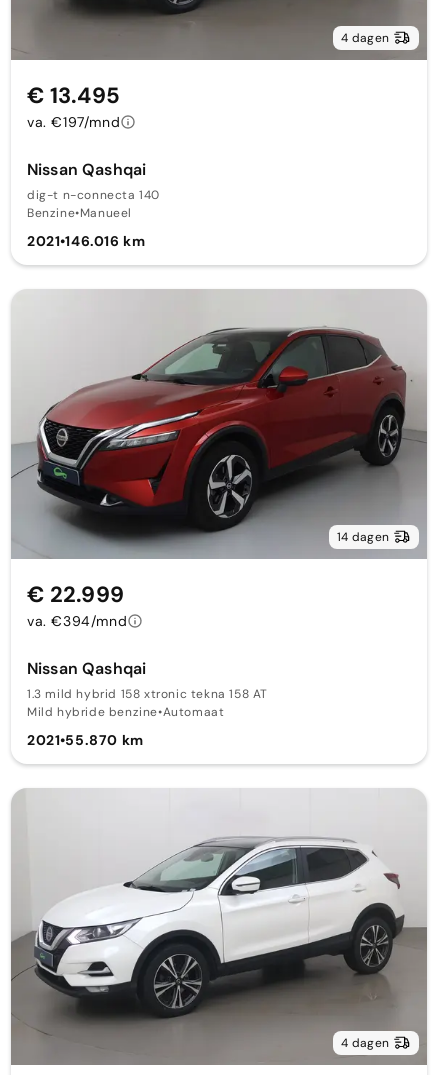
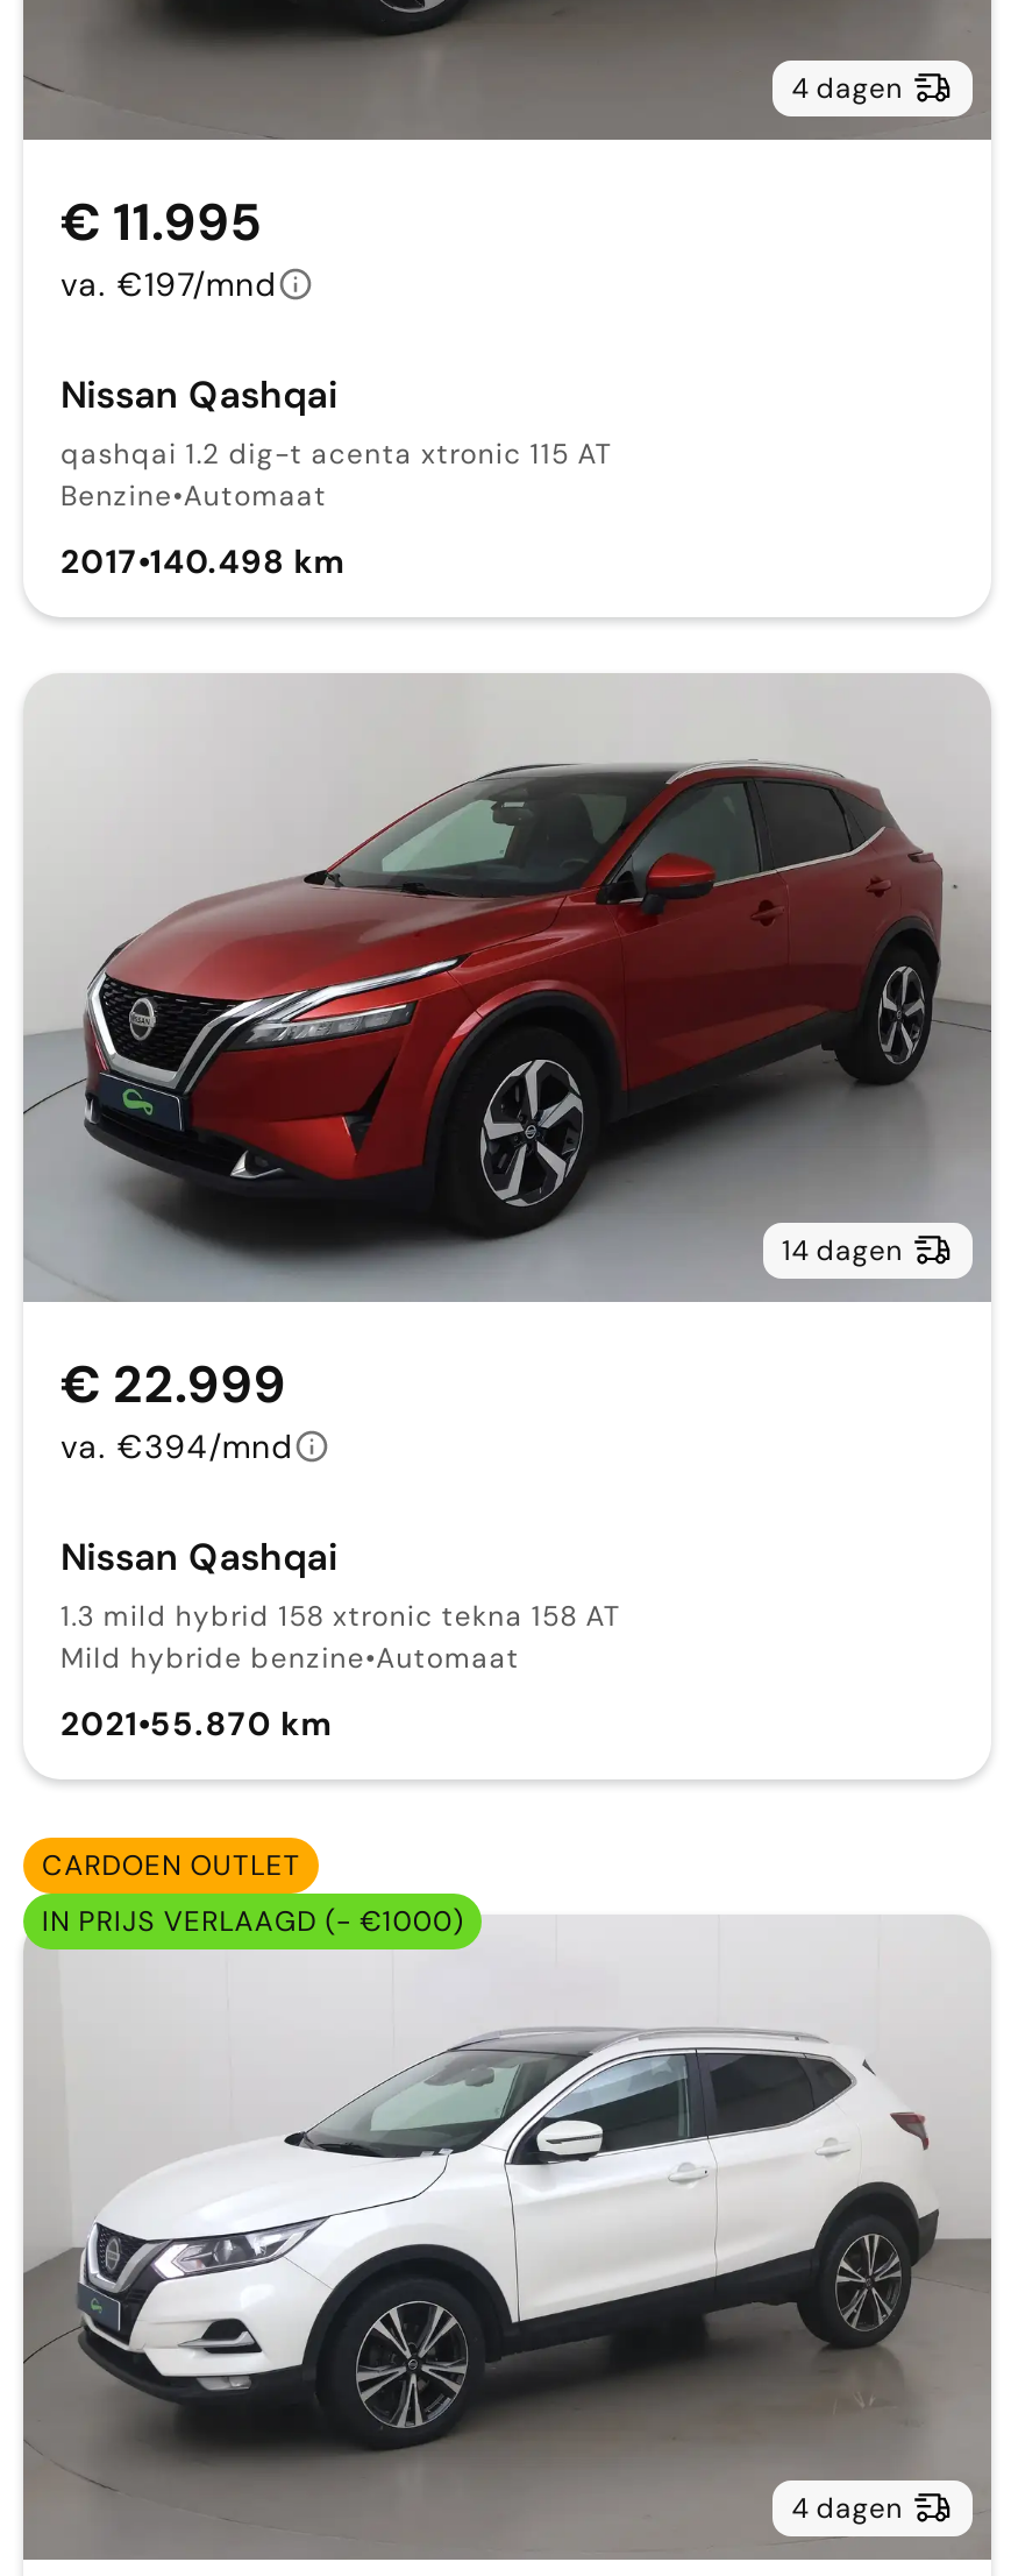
[27,81,120,110] € 13.495 -> [60,189,263,257] € 11.995
[27,187,160,221] dig-t n-connecta 140 | Benzine•Manueel -> [60,436,613,515] qashqai 1.2 dig-t acenta xtronic 115 AT | Benzine•Automaat
[27,232,145,250] 2021•146.016 km -> [60,541,345,583] 2017•140.498 km
none -> [42,1847,464,1940] CARDOEN OUTLET | IN PRIJS VERLAAGD (- €1000)

